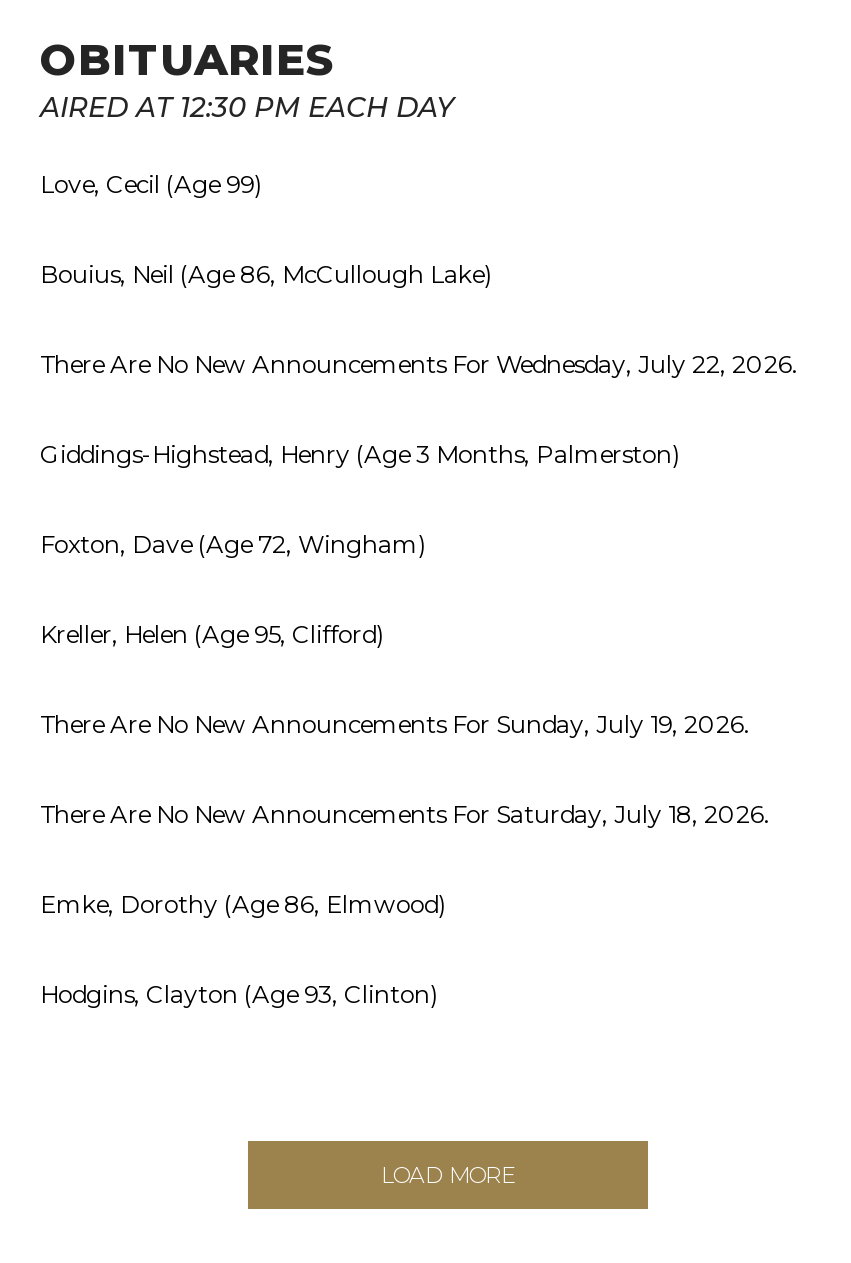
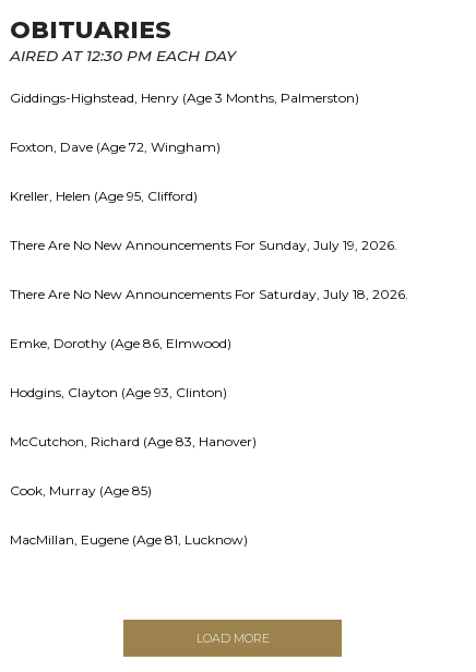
[40,169,798,379] Love, Cecil (Age 99) | Bouius, Neil (Age 86, McCullough Lake) | There Are No New Announcements For Wednesday, July 22, 2026. -> none
moved [40,439,770,1009] -> [10,89,408,400]: Giddings-Highstead, Henry (Age 3 Months, Palmerston) | Foxton, Dave (Age 72, Wingham) | Kreller, Helen (Age 95, Clifford) | There Are No New Announcements For Sunday, July 19, 2026. | There Are No New Announcements For Saturday, July 18, 2026. | Emke, Dorothy (Age 86, Elmwood) | Hodgins, Clayton (Age 93, Clinton)
none -> [10,433,257,548] McCutchon, Richard (Age 83, Hanover) | Cook, Murray (Age 85) | MacMillan, Eugene (Age 81, Lucknow)

